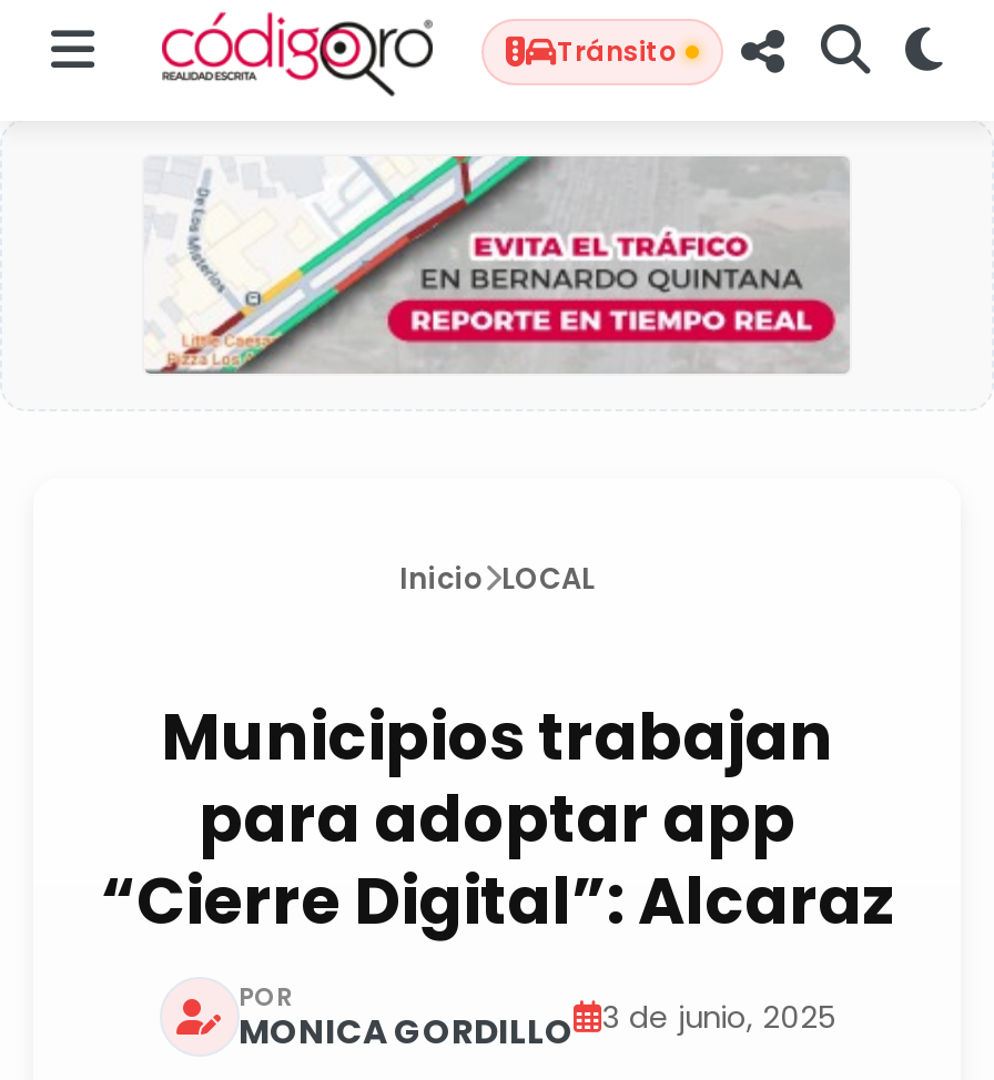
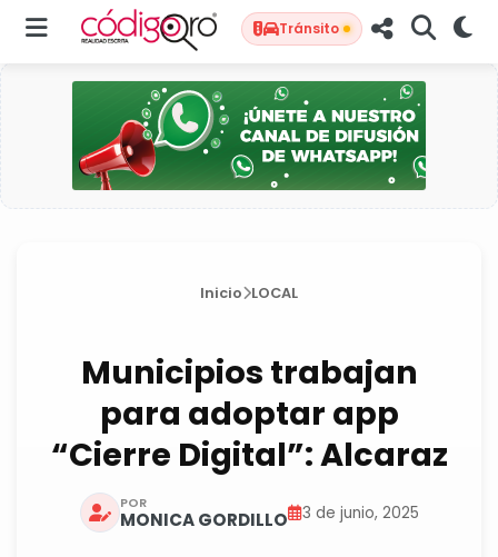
[144,154,850,376] [image] -> [71,80,427,191] [image]

